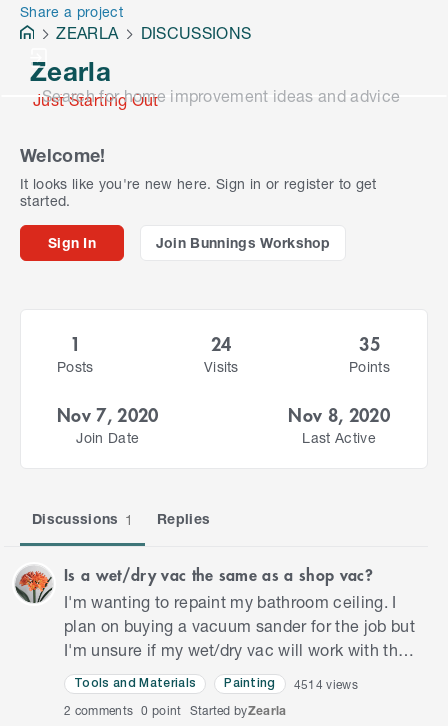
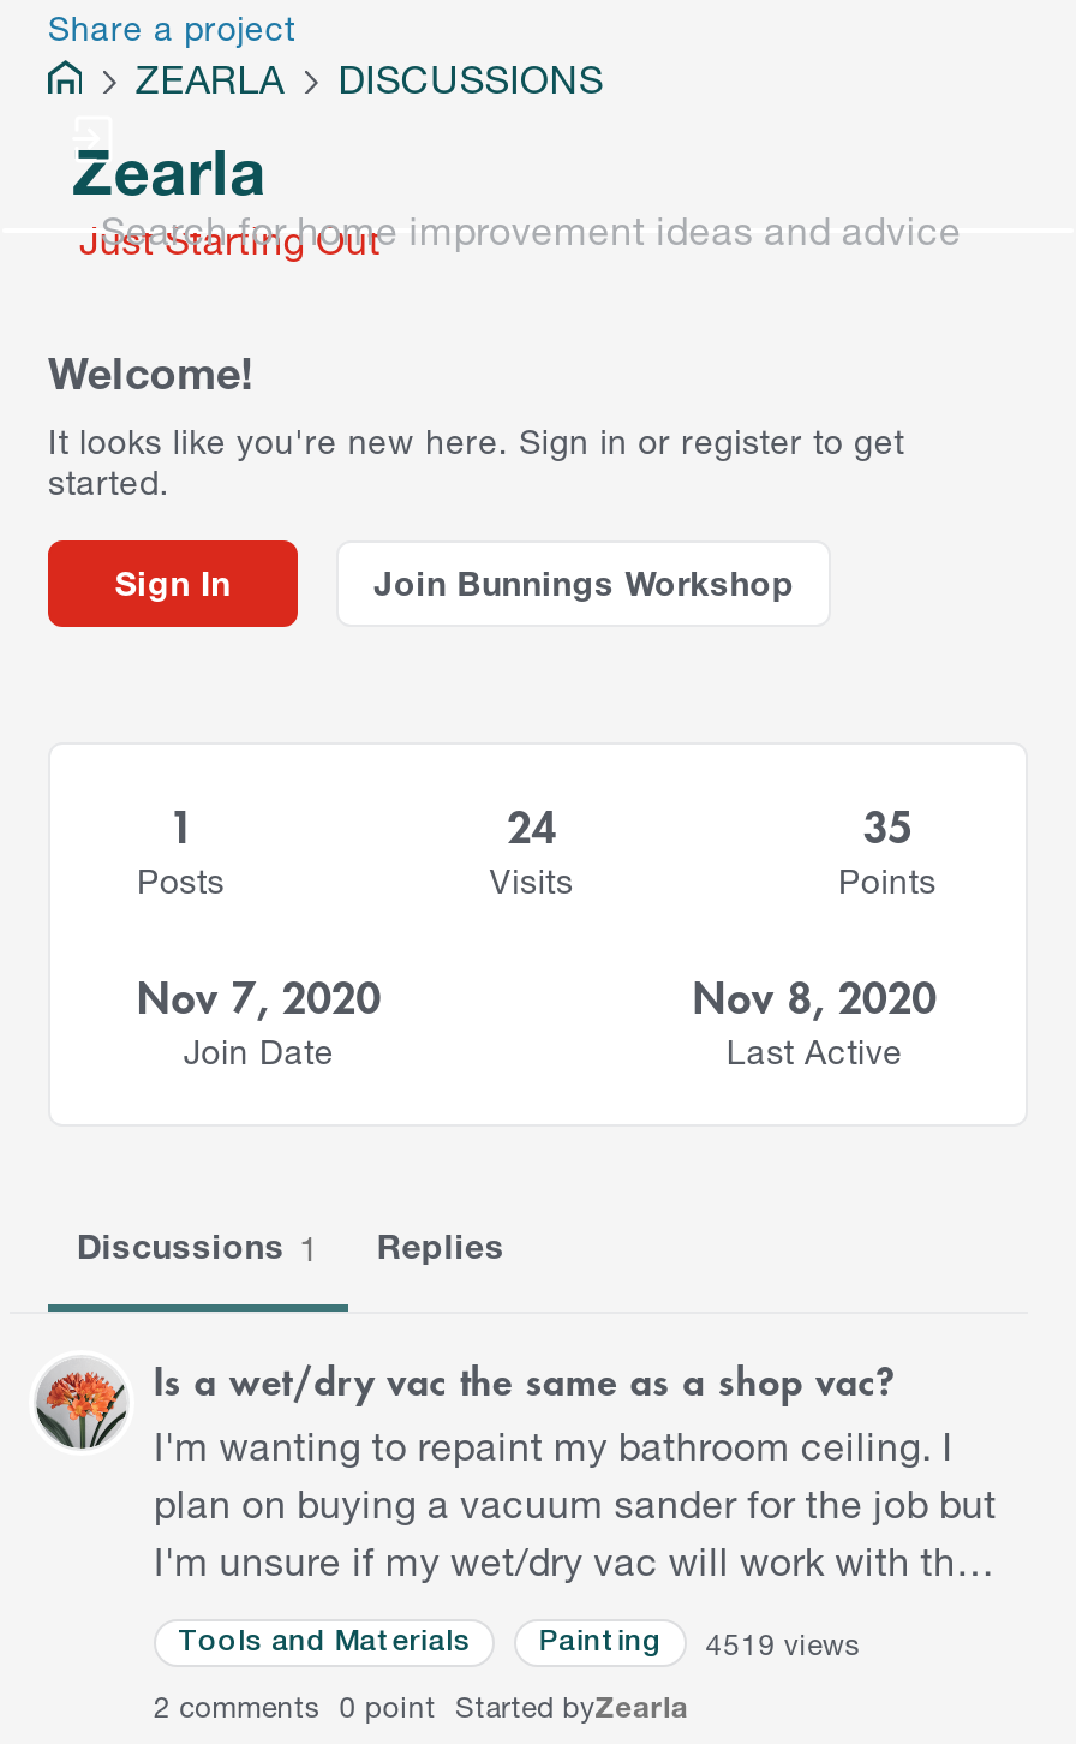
[224,677,358,692] Painting 4514 views -> [538,1626,860,1662] Painting 4519 views

